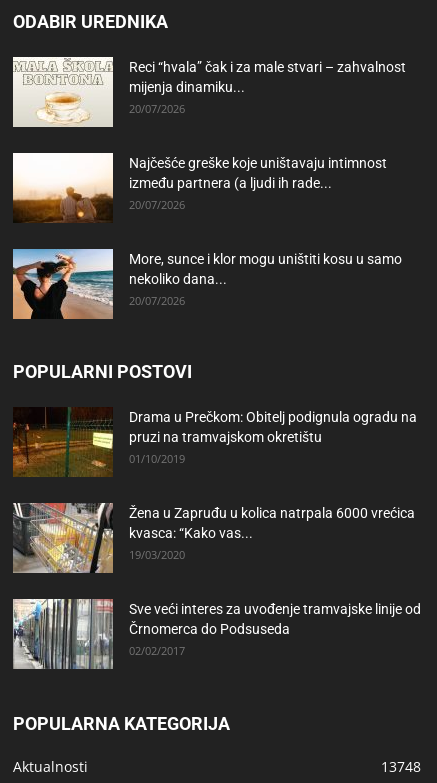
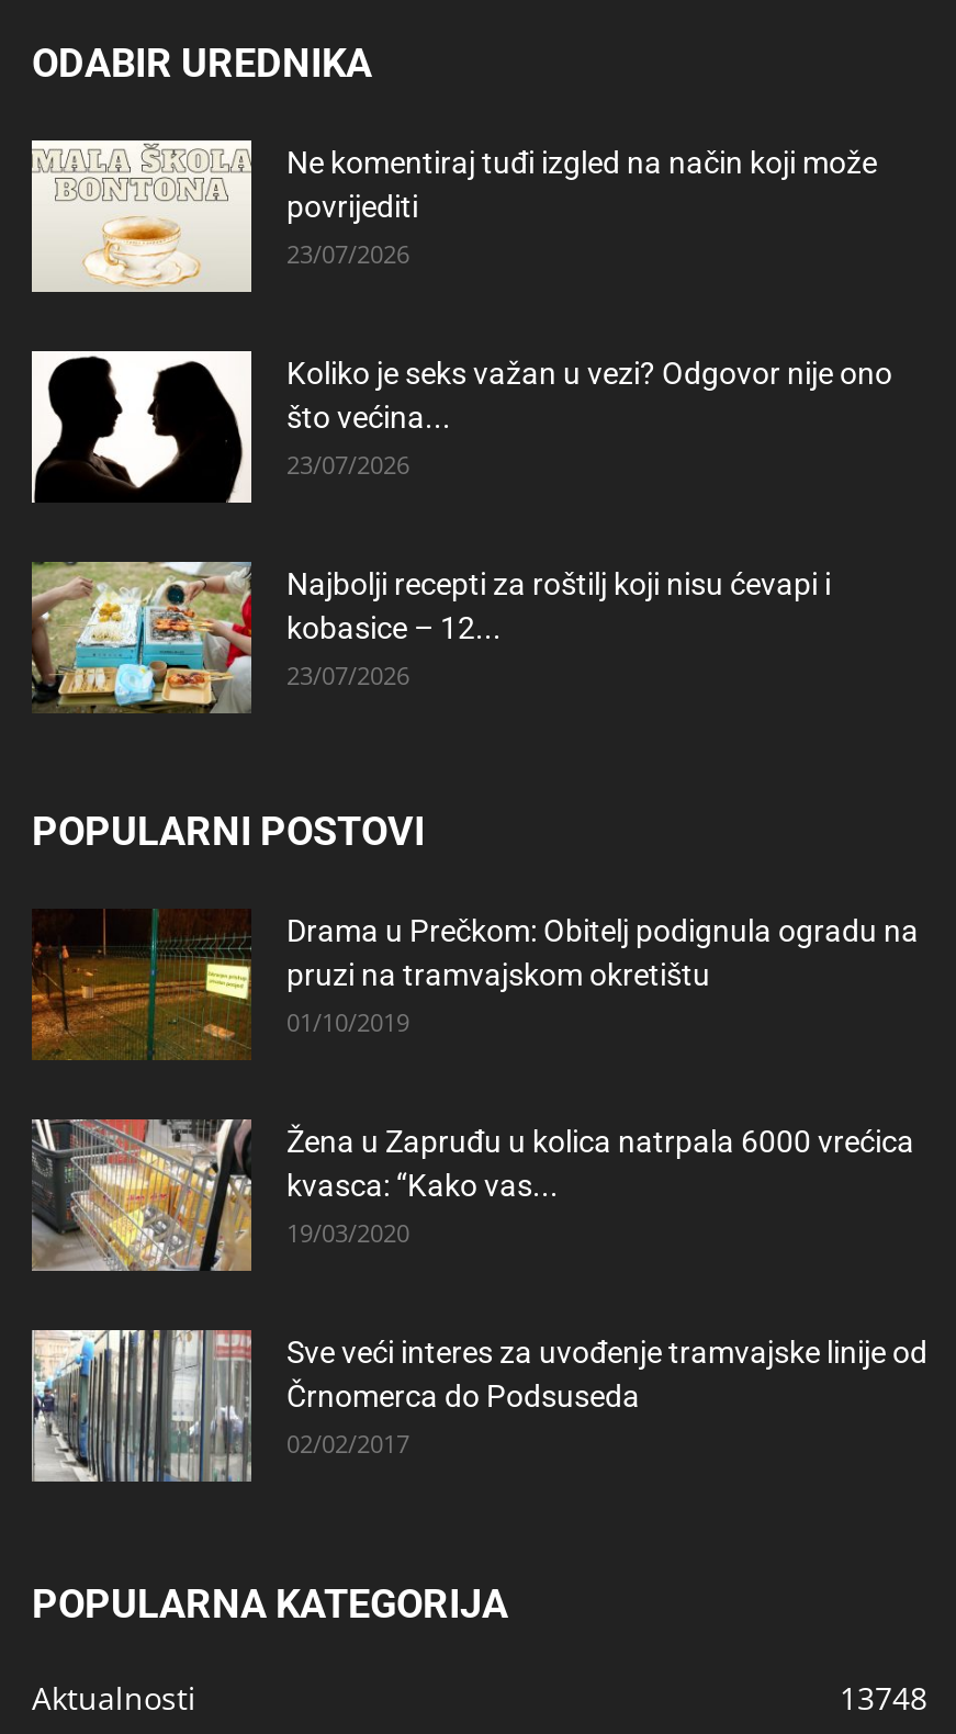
[129,59,406,116] Reci “hvala” čak i za male stvari – zahvalnost | mijenja dinamiku... | 20/07/2026 -> [286,144,877,270] Ne komentiraj tuđi izgled na način koji može | povrijediti | 23/07/2026
[12,154,387,223] [image] | Najčešće greške koje uništavaju intimnost | između partnera (a ljudi ih rade... | 20/07/2026 -> [30,355,892,505] [image] | Koliko je seks važan u vezi? Odgovor nije ono | što većina... | 23/07/2026
[12,248,402,320] [image] | More, sunce i klor mogu uništiti kosu u samo | nekoliko dana... | 20/07/2026 -> [32,562,831,716] [image] | Najbolji recepti za roštilj koji nisu ćevapi i | kobasice – 12... | 23/07/2026

